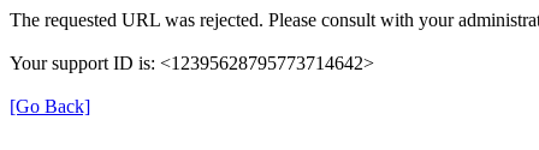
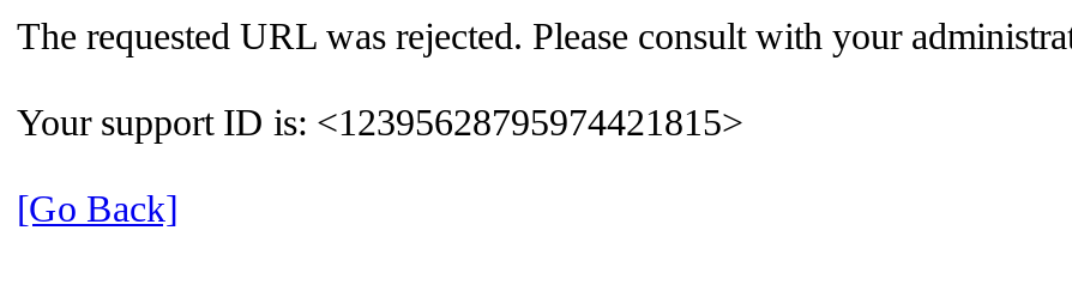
[10,53,374,73] Your support ID is: <12395628795773714642> -> [17,102,743,143] Your support ID is: <12395628795974421815>

